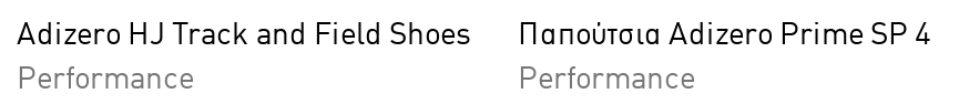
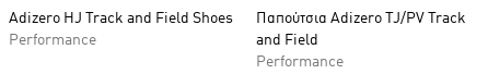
[518,20,930,51] Παπούτσια Adizero Prime SP 4 -> [256,11,466,48] Παπούτσια Adizero TJ/PV Track | and Field

